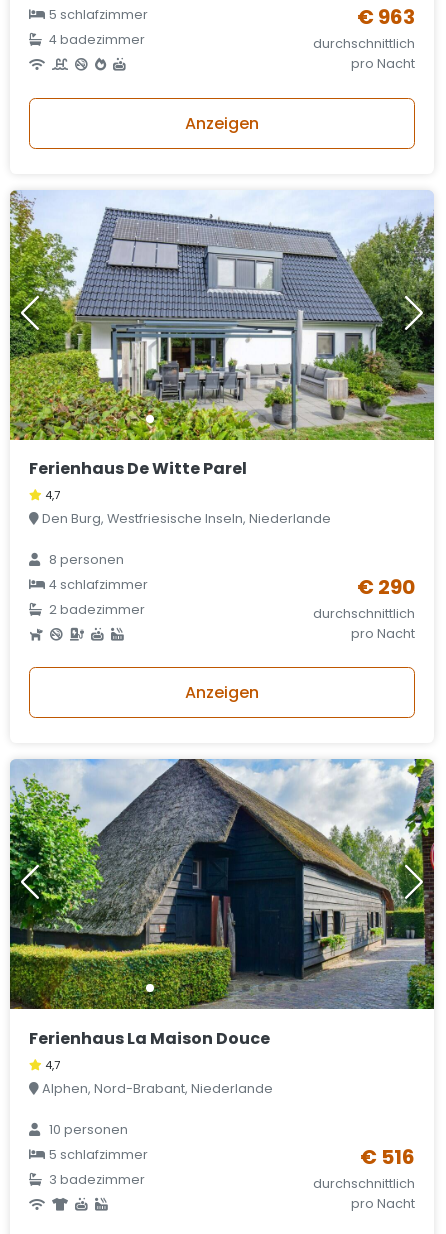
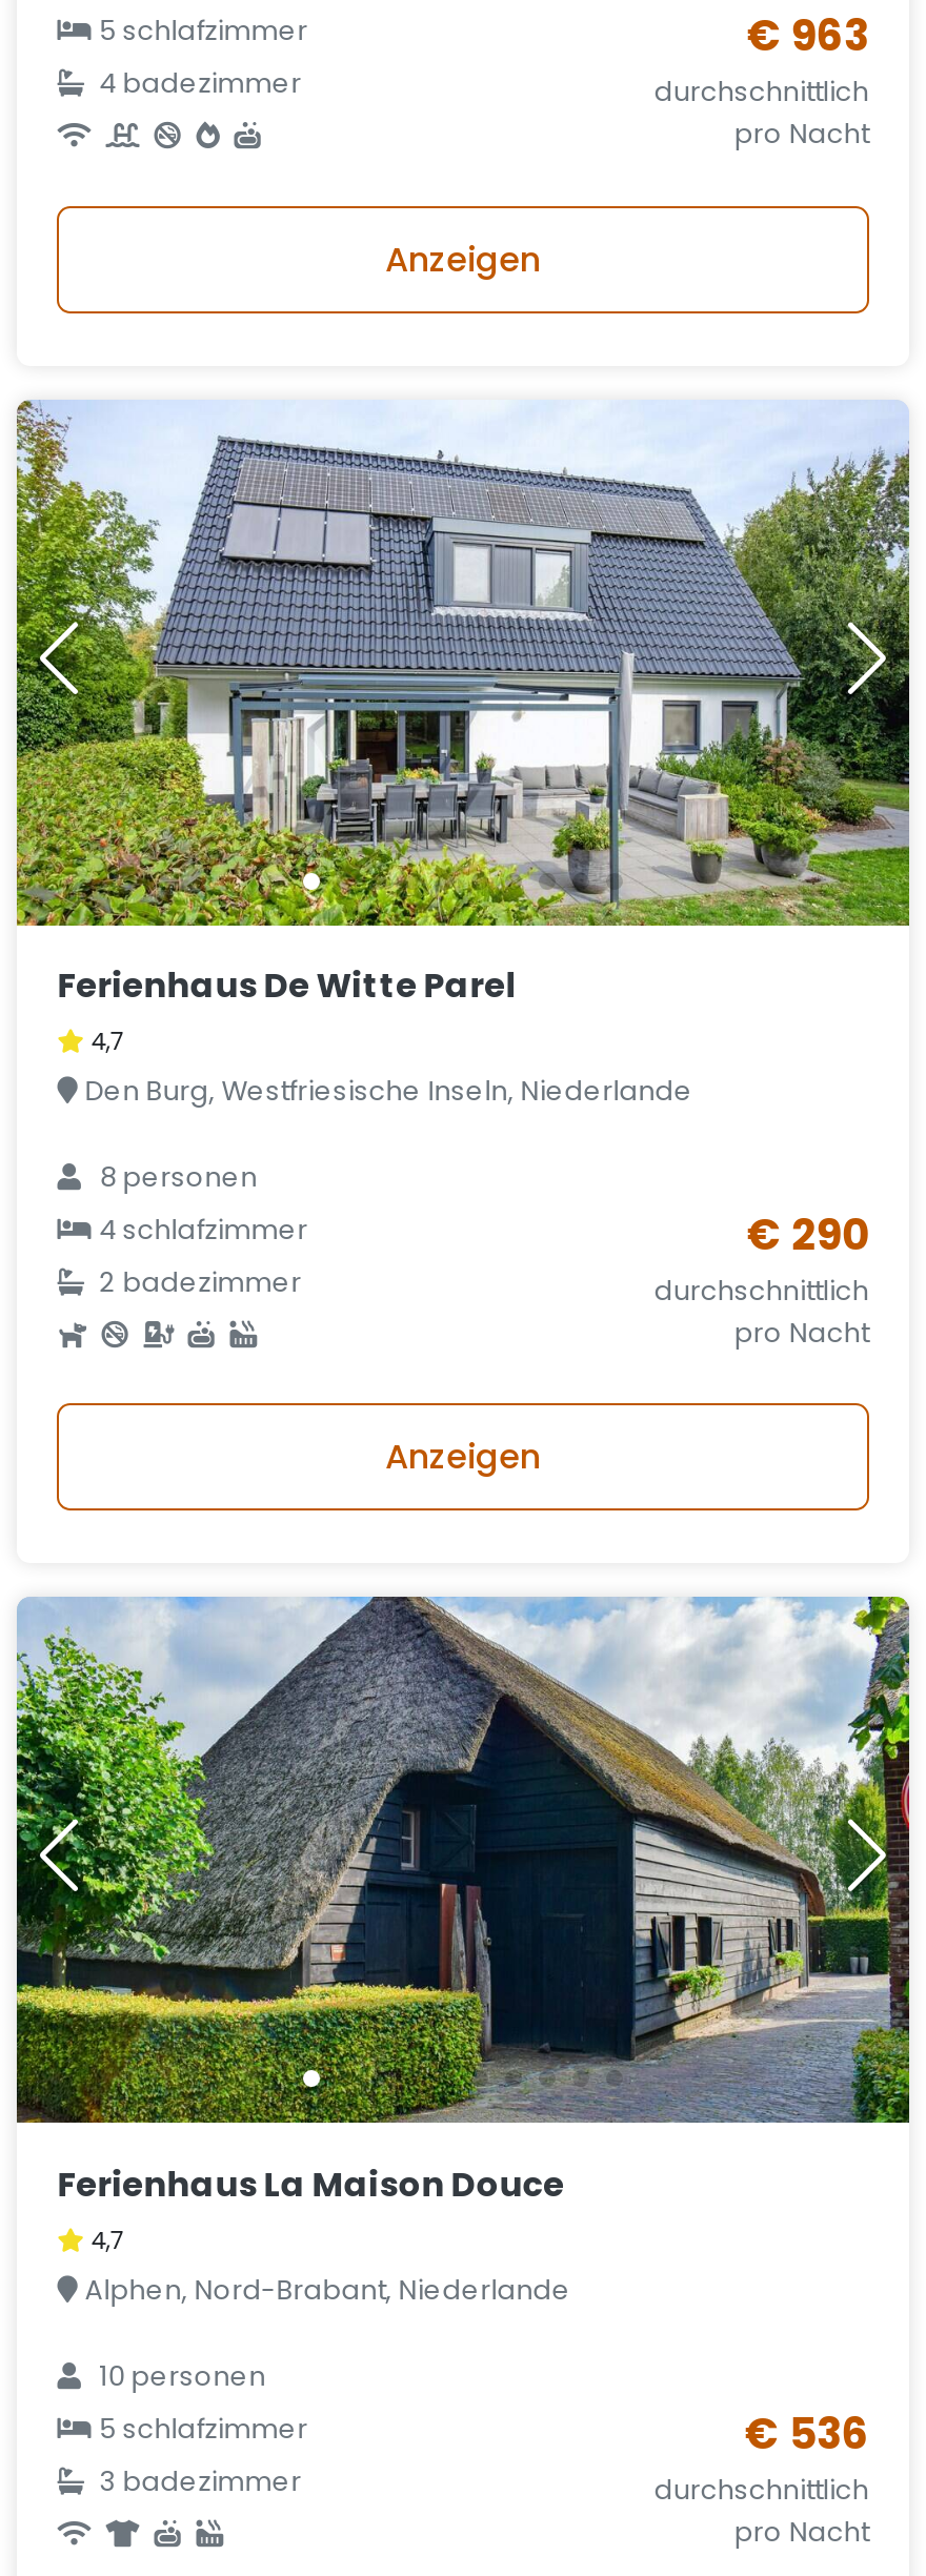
[360,1143,415,1171] € 516 -> [745,2404,869,2463] € 536

